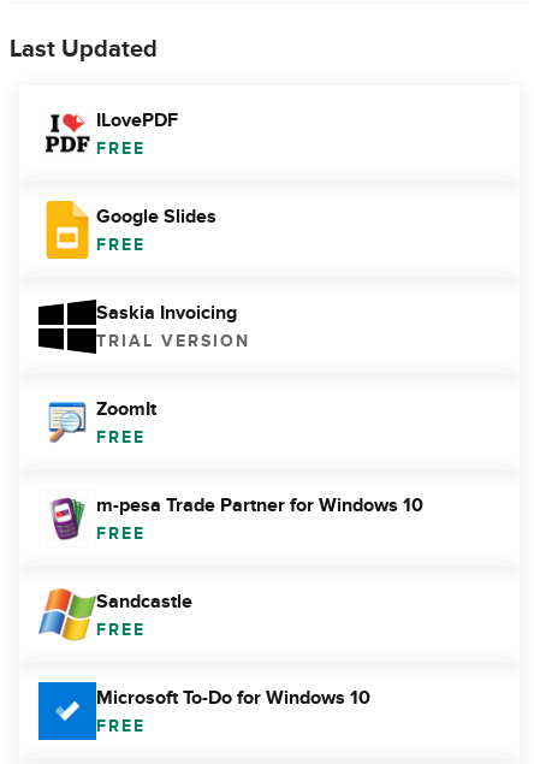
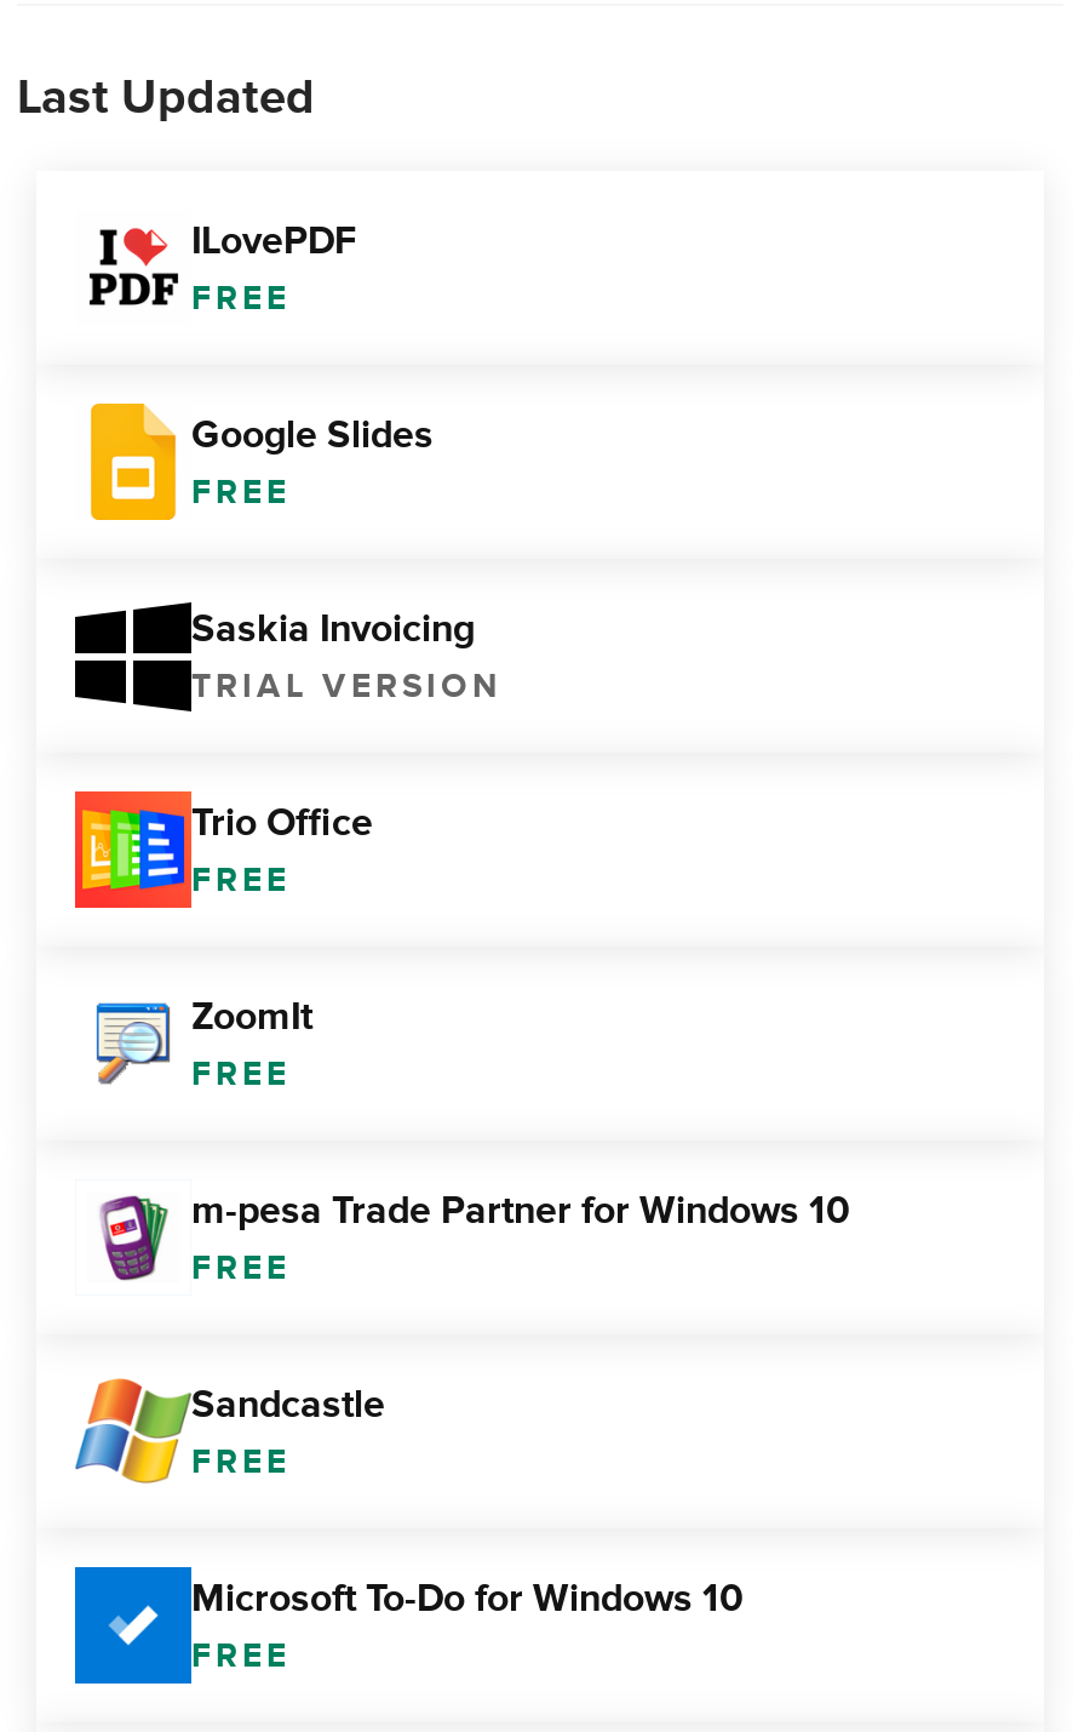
none -> [73,789,373,910] [image] | Trio Office | FREE

